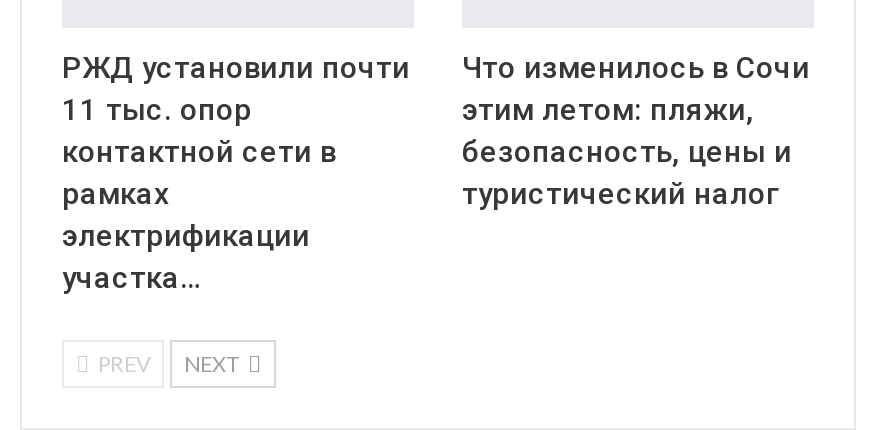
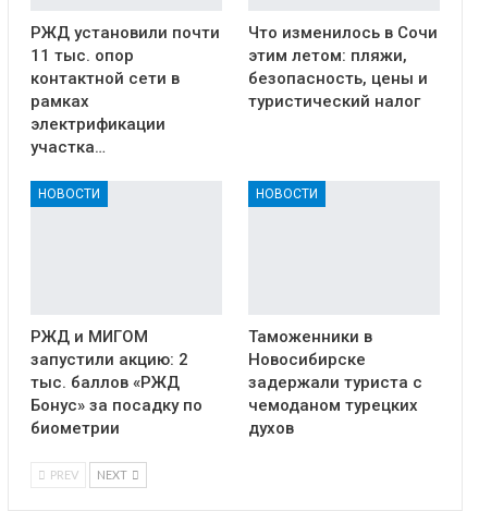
none -> [30,327,202,438] РЖД и МИГОМ | запустили акцию: 2 | тыс. баллов «РЖД | Бонус» за посадку по | биометрии
none -> [38,186,100,201] НОВОСТИ
none -> [248,327,422,438] Таможенники в | Новосибирске | задержали туриста с | чемоданом турецких | духов
none -> [256,186,318,201] НОВОСТИ

